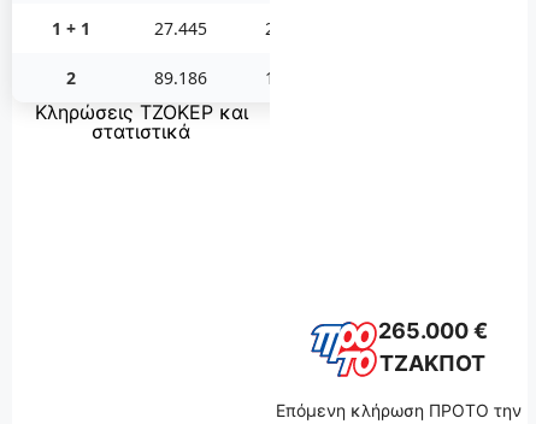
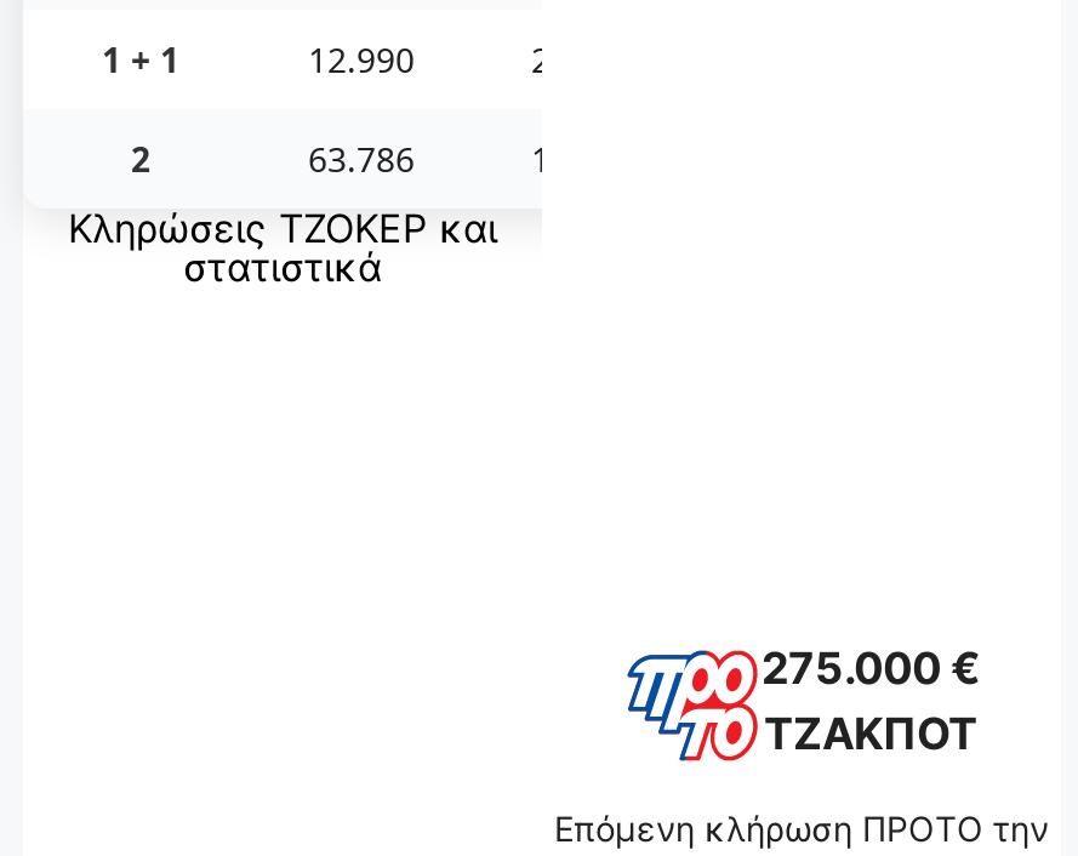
[154,16,207,39] 27.445 -> [308,35,415,81] 12.990
[154,66,207,89] 89.186 -> [308,135,415,181] 63.786
[378,317,488,343] 265.000 € -> [761,641,980,692] 275.000 €

